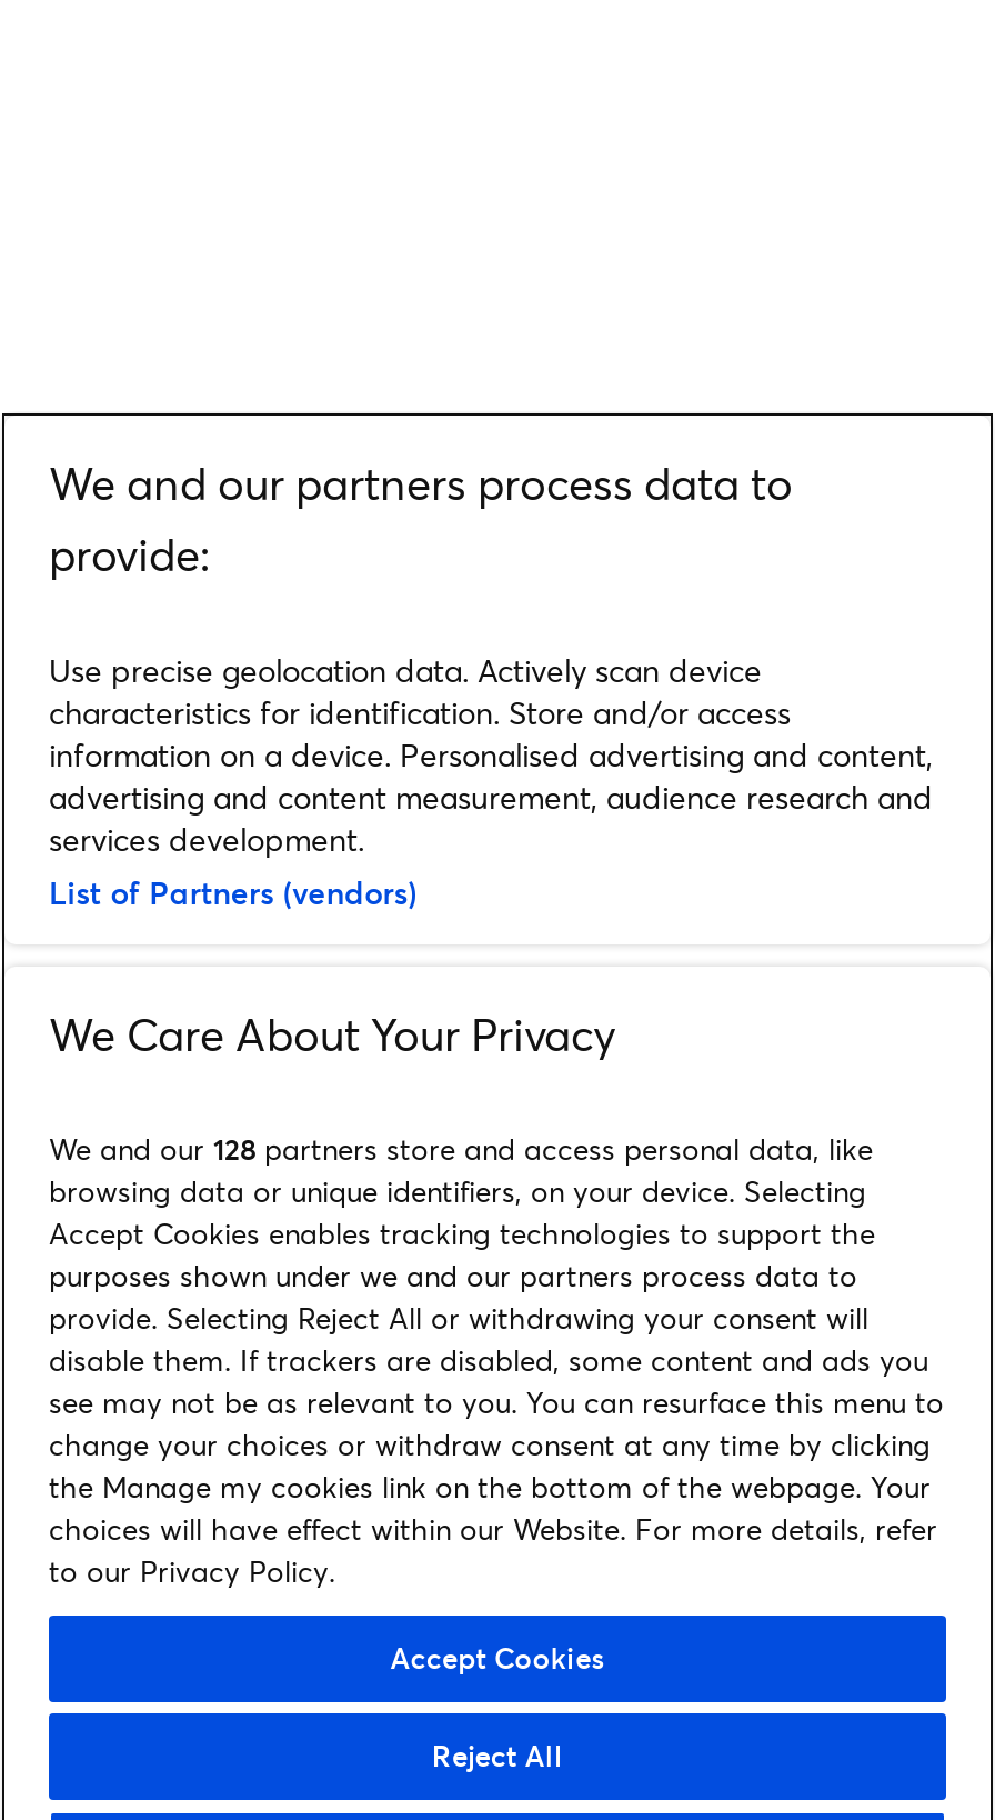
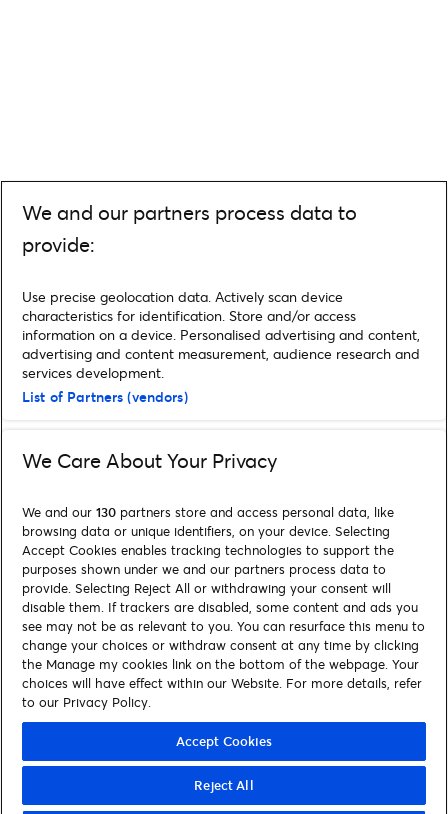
[49,1129,873,1169] We and our 128 partners store and access personal data, like -> [22,503,394,521] We and our 130 partners store and access personal data, like

